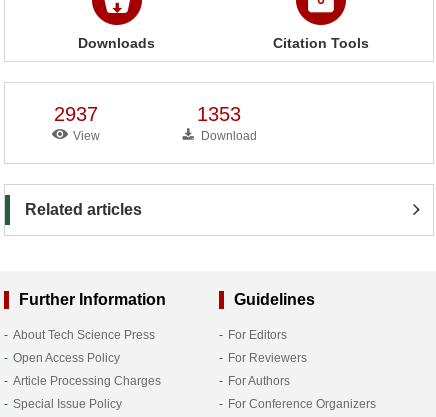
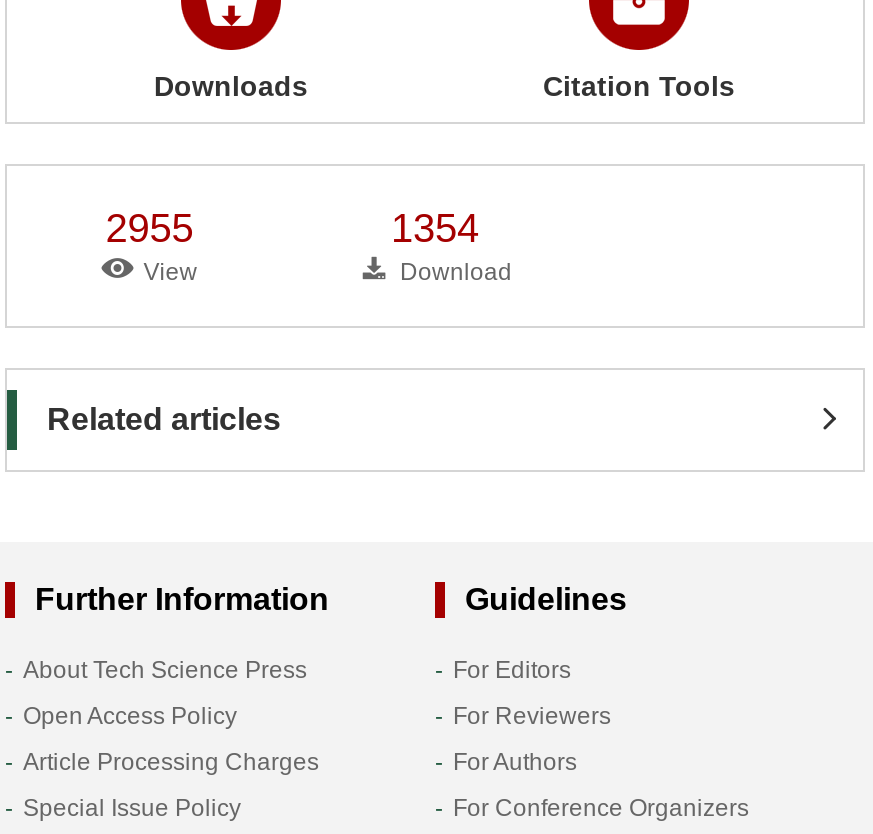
[54,103,98,125] 2937 -> [106,206,194,250] 2955
[197,103,241,125] 1353 -> [391,206,479,250] 1354

